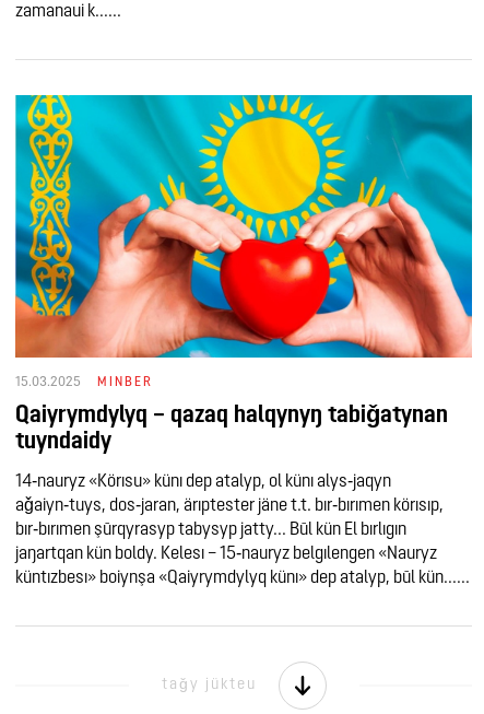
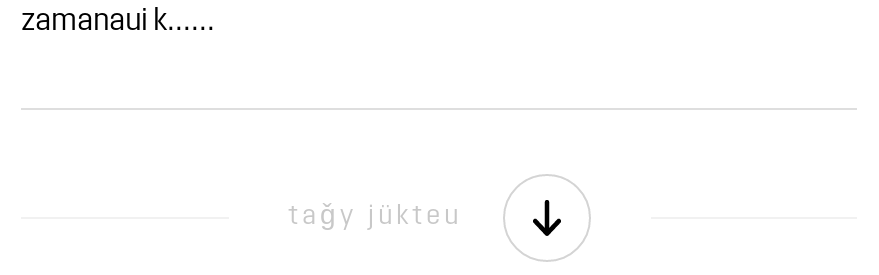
[14,94,473,587] [image] | 15.03.2025 | MINBER | Qaiyrymdylyq – qazaq halqynyŋ tabiǧatynan | tuyndaidy | 14‑nauryz «Körısu» künı dep atalyp, ol künı alys‑jaqyn | aǧaiyn‑tuys, dos‑jaran, ärıptester jäne t.t. bır‑bırımen körısıp, | bır‑bırımen şūrqyrasyp tabysyp jatty... Būl kün El bırlıgın | jaŋartqan kün boldy. Kelesı – 15‑nauryz belgılengen «Nauryz | küntızbesı» boiynşa «Qaiyrymdylyq künı» dep atalyp, būl kün...... -> none

